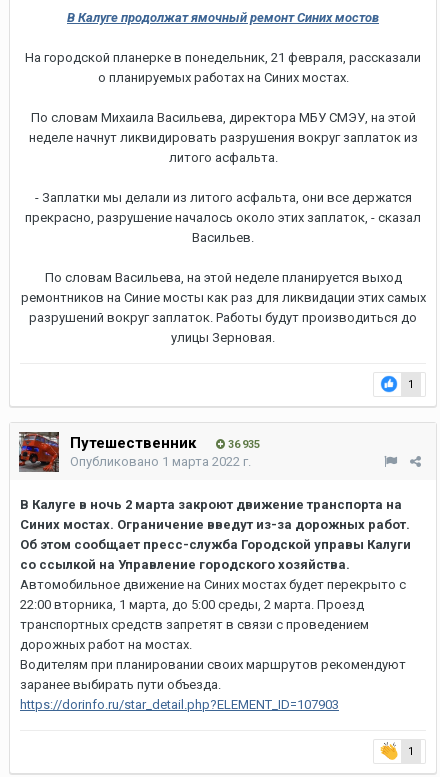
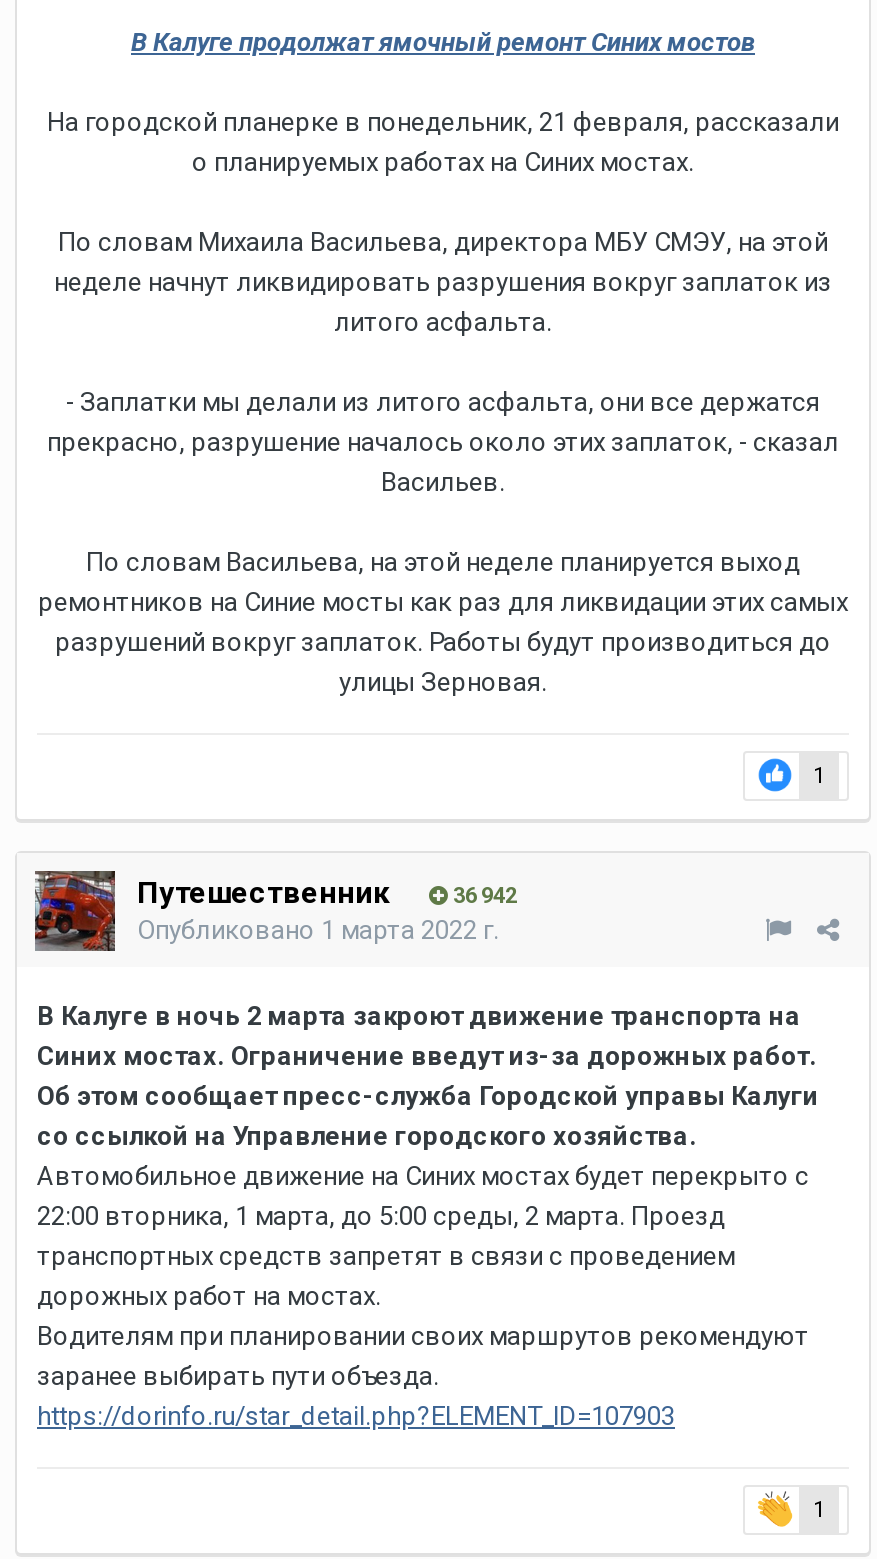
[225,438,260,451] 36 935 -> [447,882,517,908] 36 942

